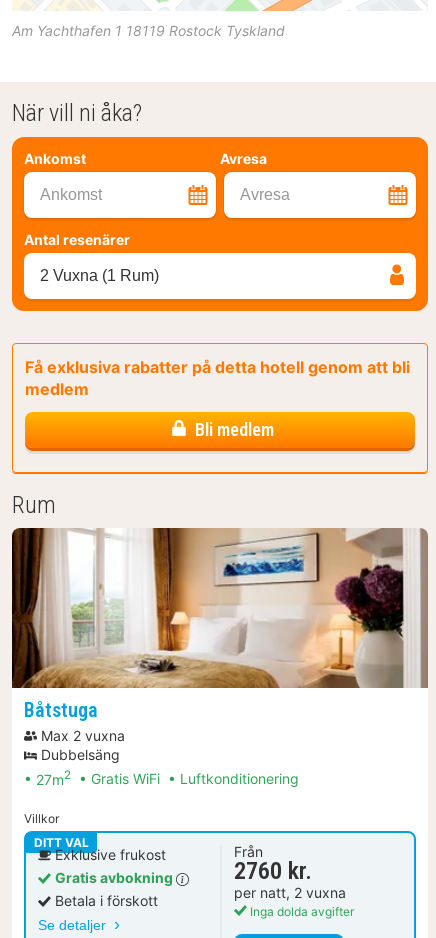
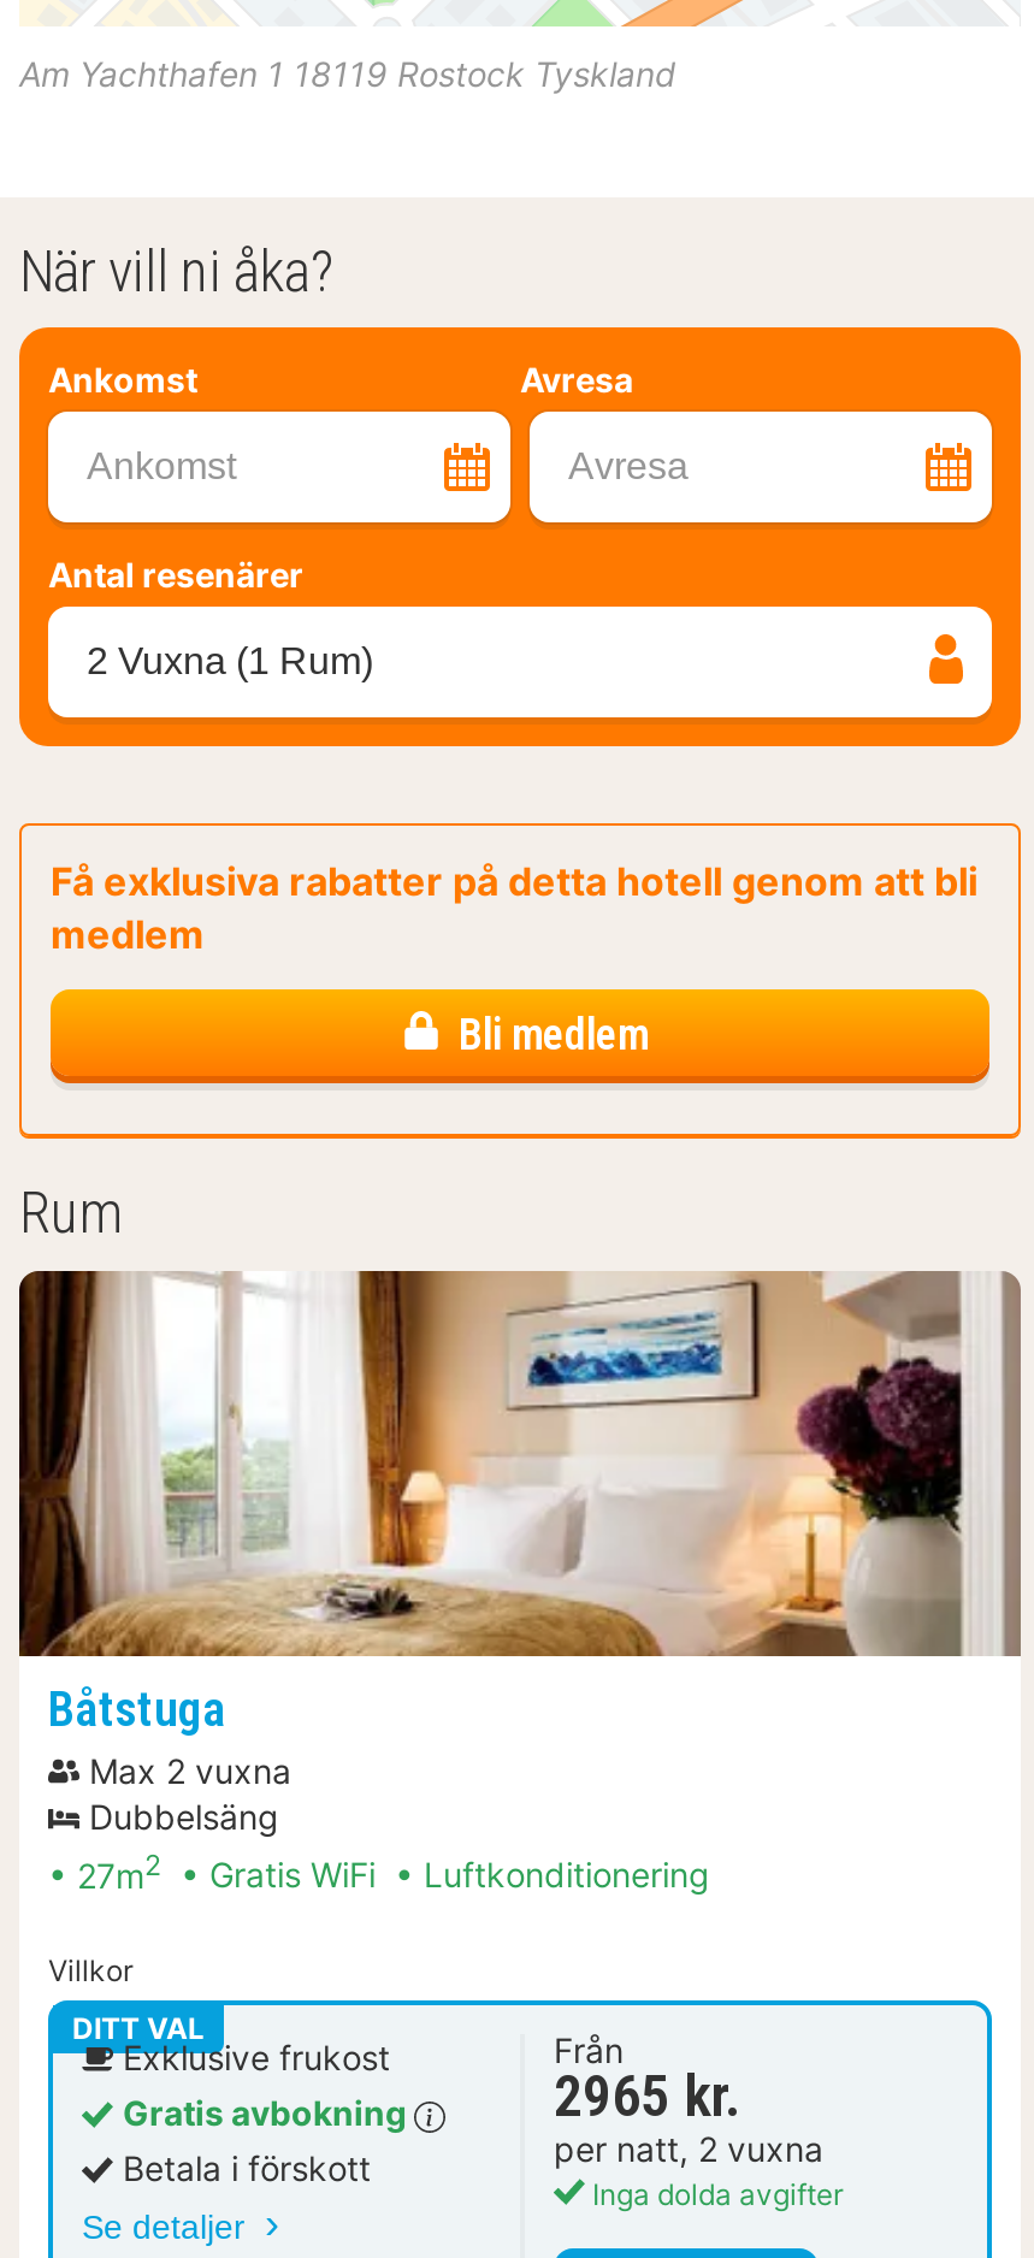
[234,857,312,885] 2760 kr. -> [554,2064,741,2131] 2965 kr.

